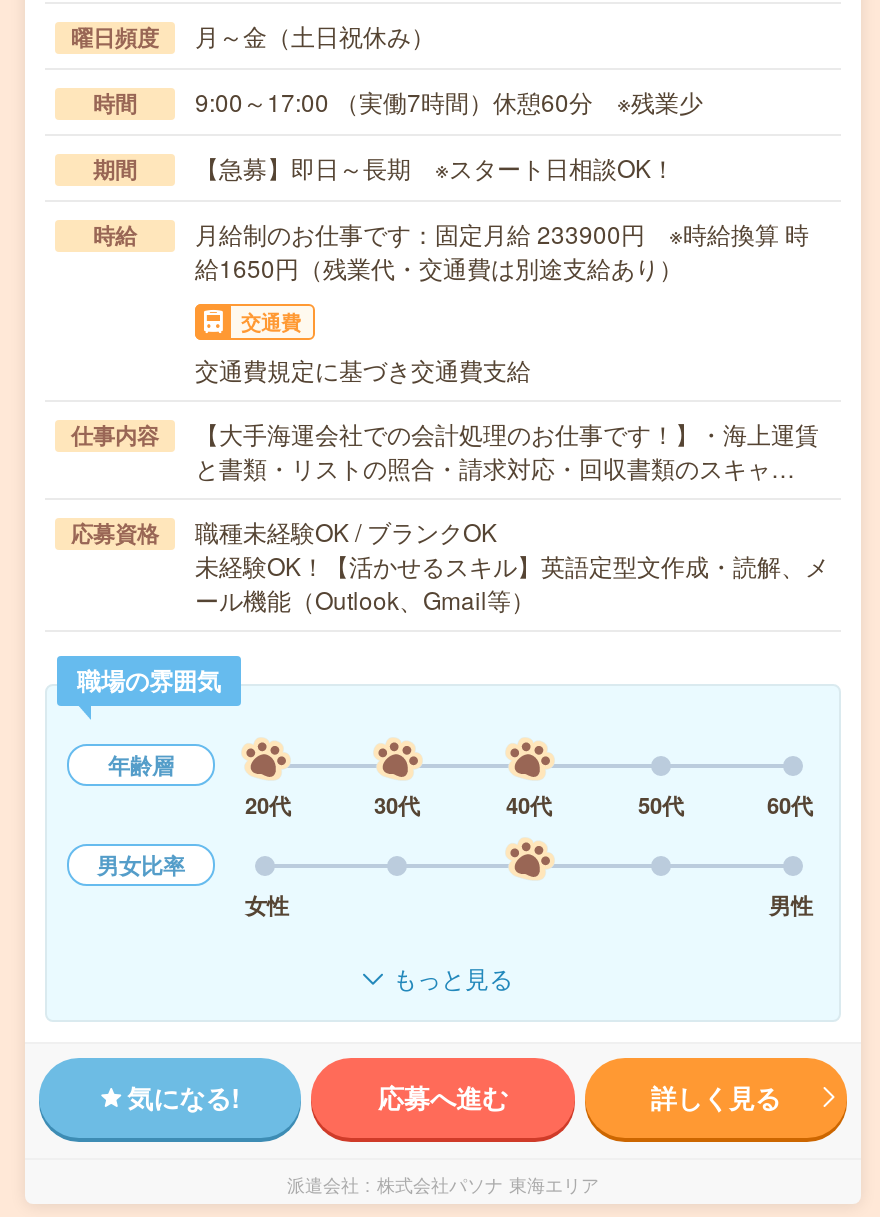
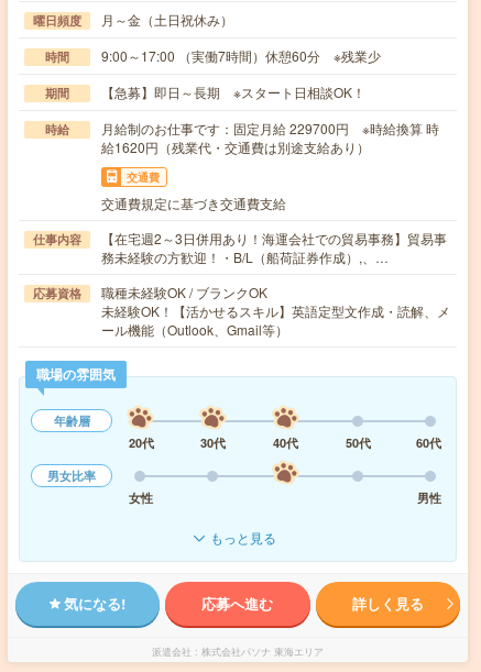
[195,216,809,250] 月給制のお仕事です：固定月給 233900円 ※時給換算 時 -> [101,119,439,137] 月給制のお仕事です：固定月給 229700円 ※時給換算 時
[195,250,683,284] 給1650円（残業代・交通費は別途支給あり） -> [101,137,370,156] 給1620円（残業代・交通費は別途支給あり）
[195,416,819,484] 【大手海運会社での会計処理のお仕事です！】・海上運賃 | と書類・リストの照合・請求対応・回収書類のスキャ… -> [101,229,447,266] 【在宅週2～3日併用あり！海運会社での貿易事務】貿易事 | 務未経験の方歓迎！・B/L（船荷証券作成）,、…

